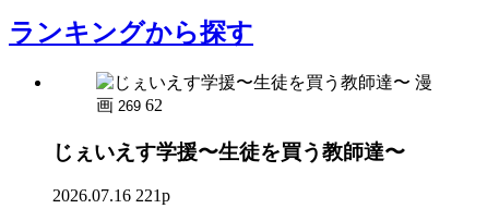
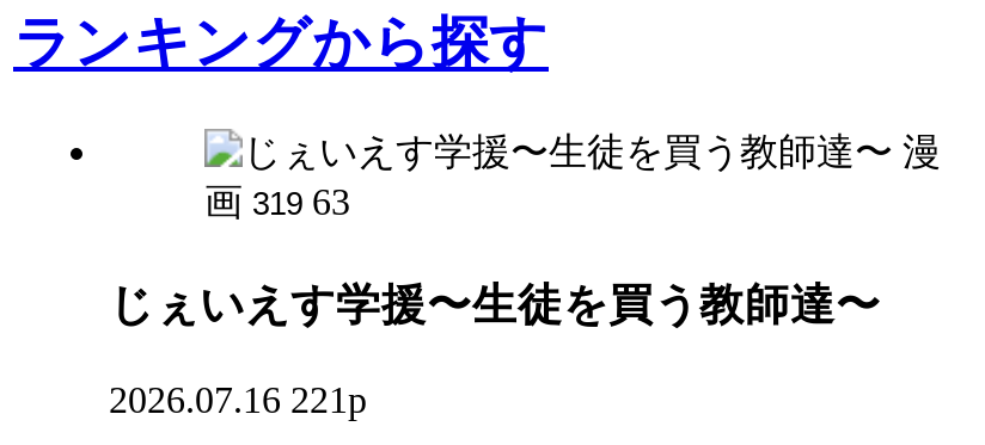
[96,96,163,114] 画 269 62 -> [204,181,350,222] 画 319 63

